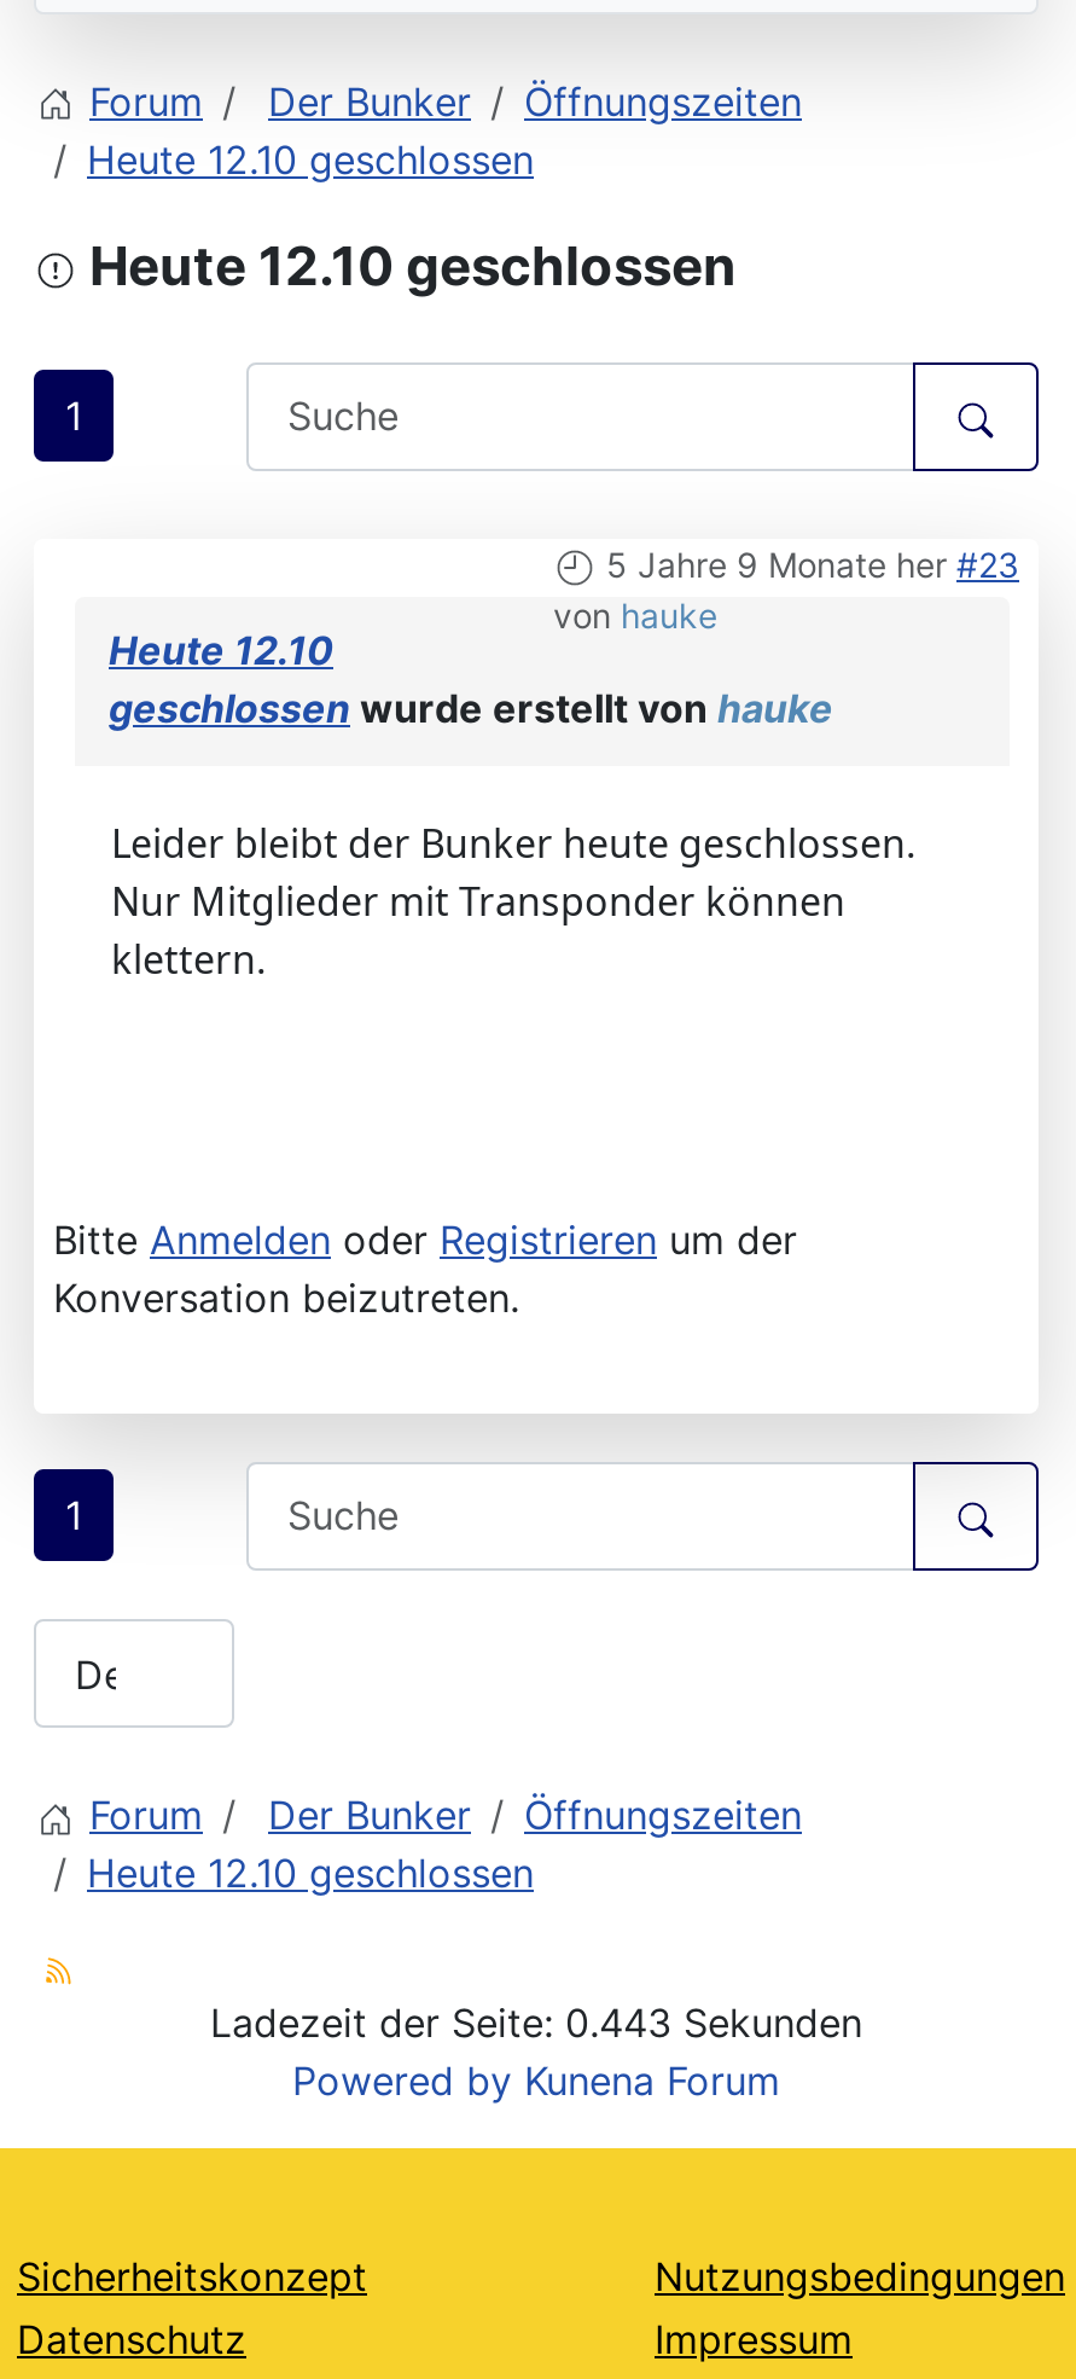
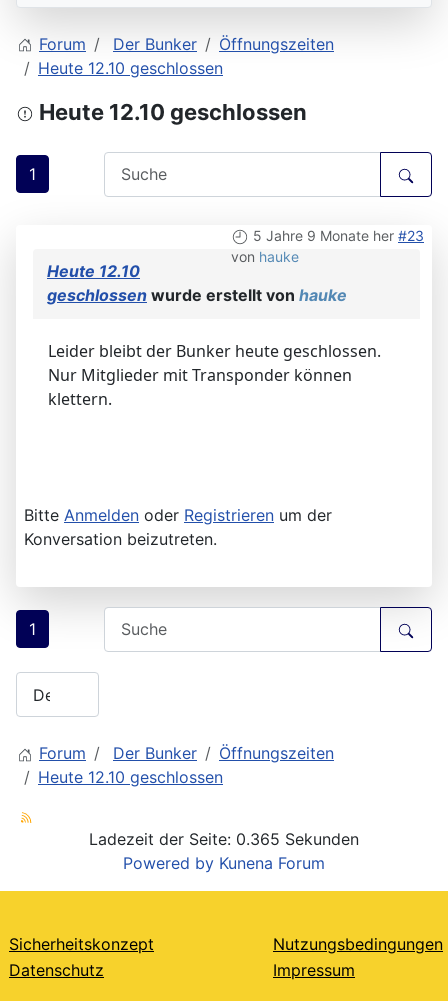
[210,1999,862,2047] Ladezeit der Seite: 0.443 Sekunden -> [89,829,359,849] Ladezeit der Seite: 0.365 Sekunden

